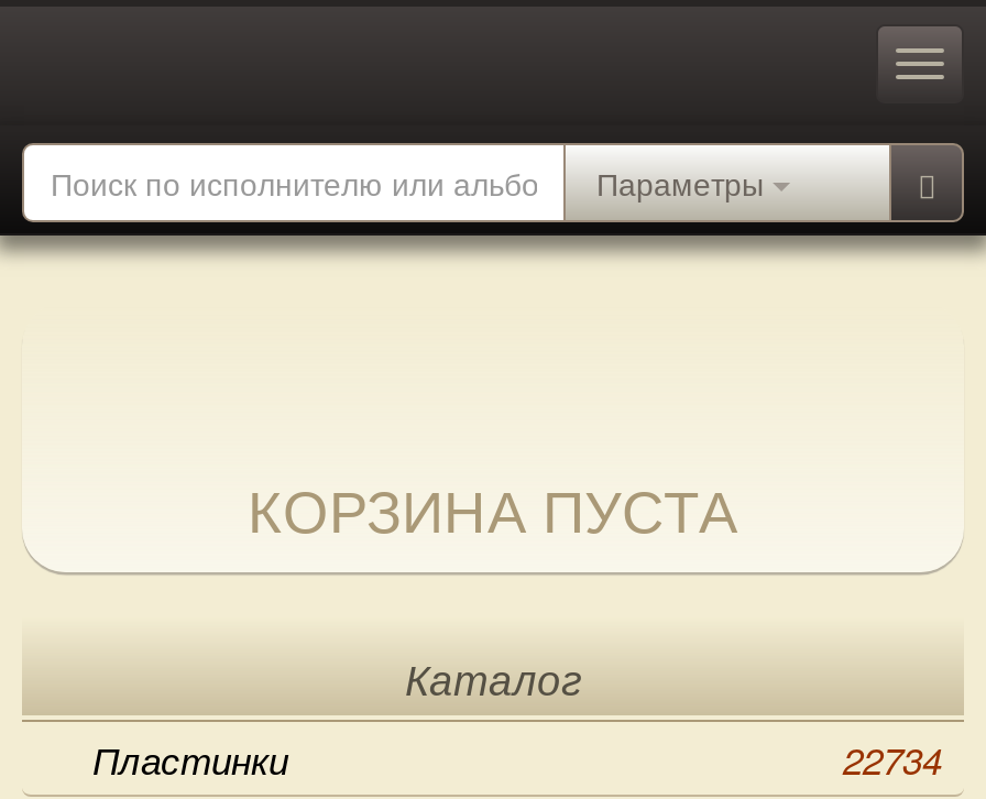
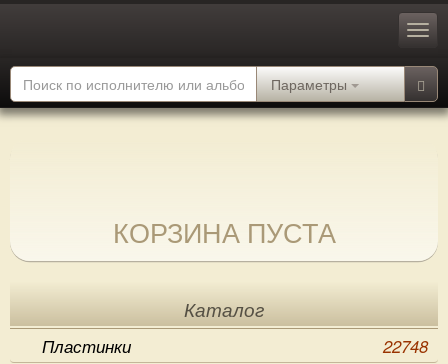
[843,733,942,786] 22734 -> [383,334,428,358] 22748

